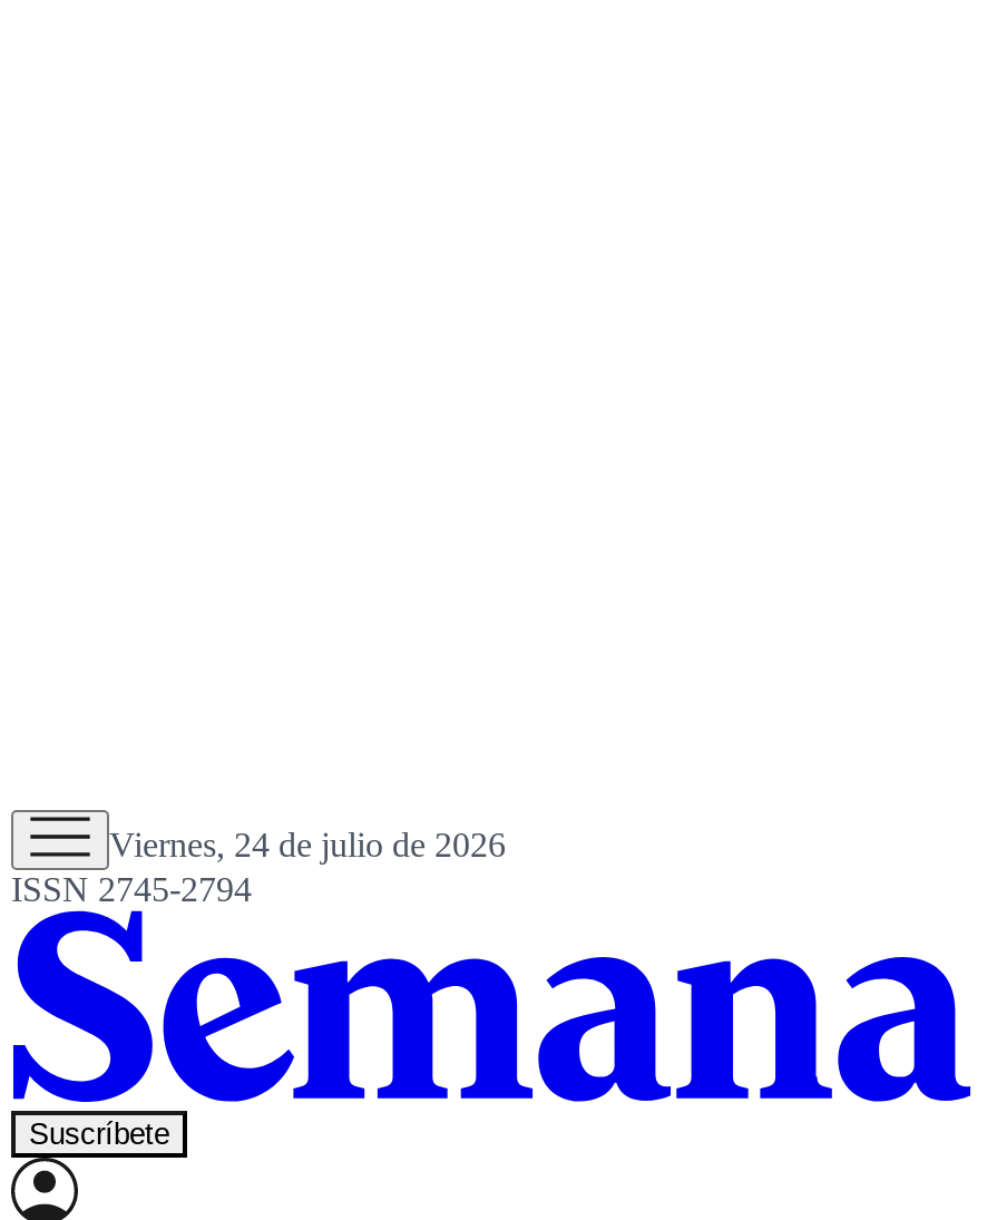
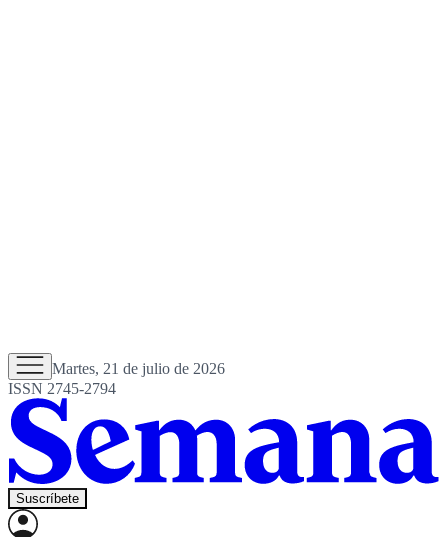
[109,826,506,863] Viernes, 24 de julio de 2026 -> [52,360,225,377] Martes, 21 de julio de 2026

